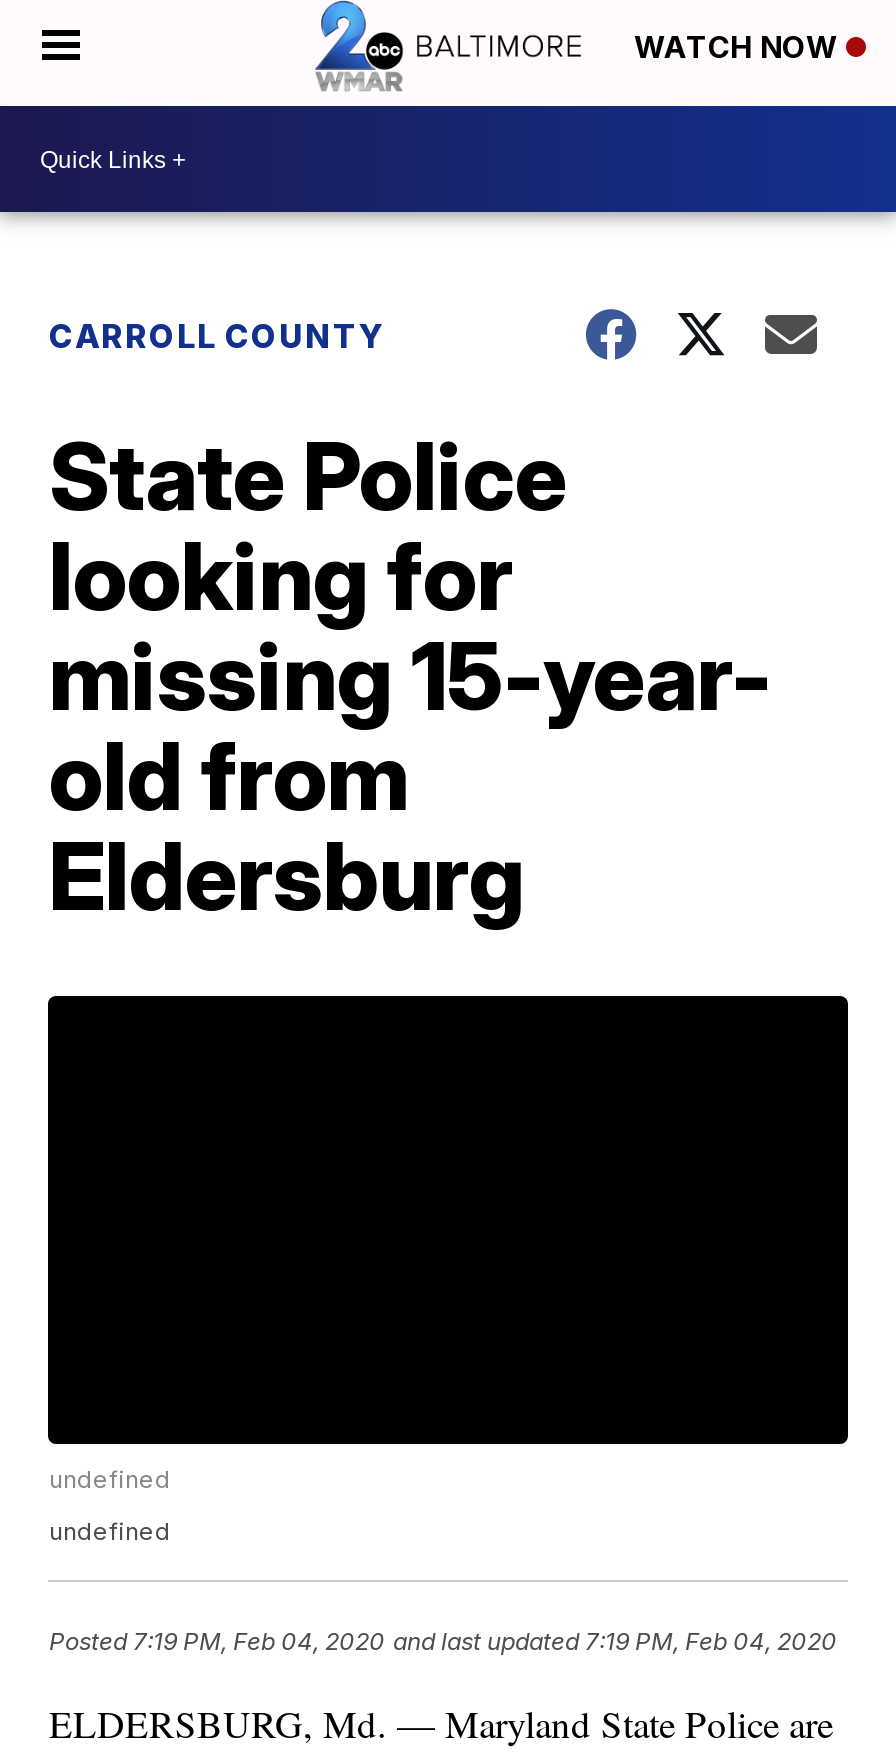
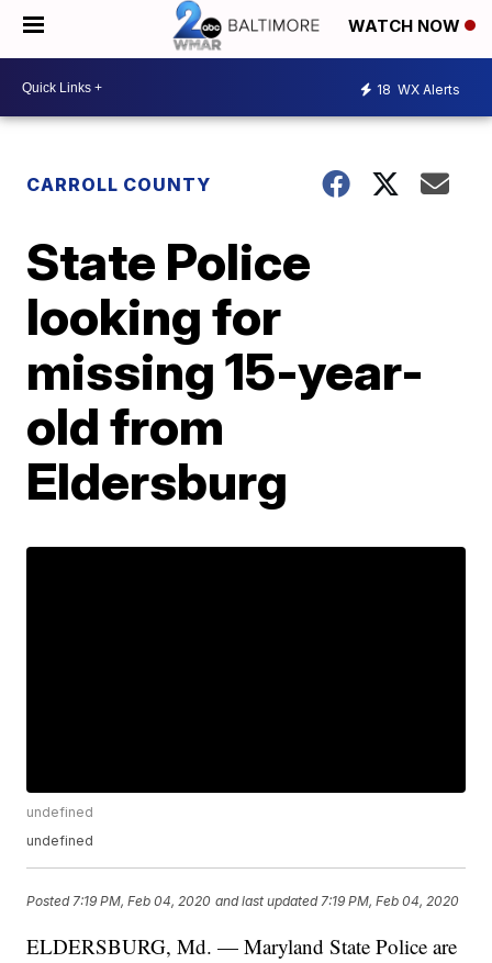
none -> [377,81,460,97] 18 WX Alerts

